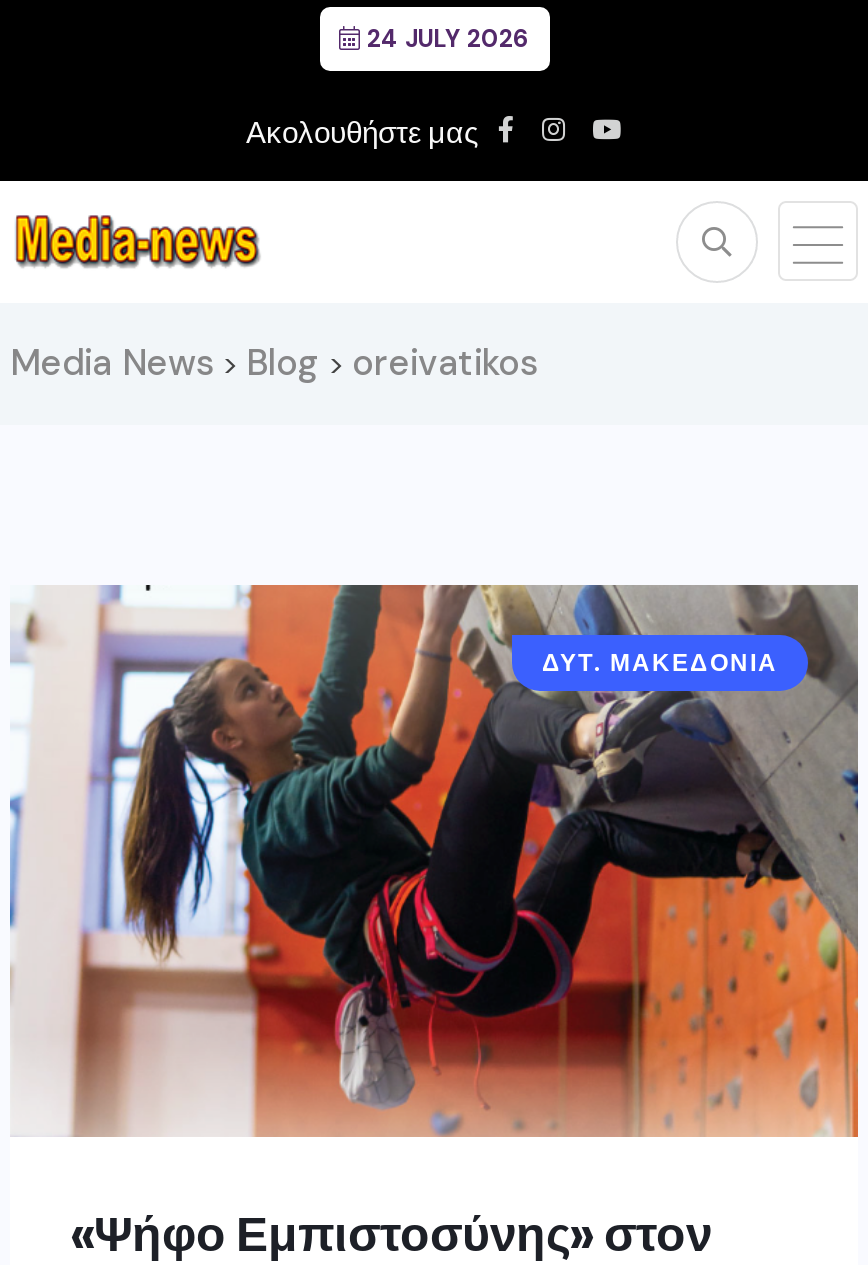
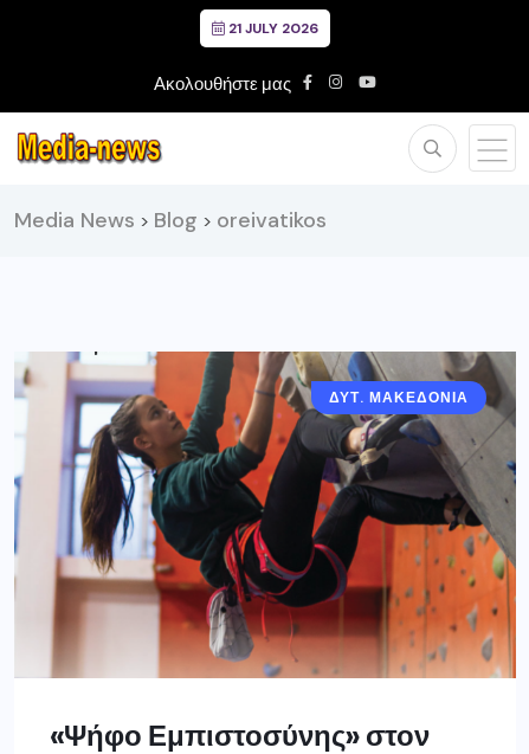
[361,23,529,55] 24 JULY 2026 -> [225,19,318,38] 21 JULY 2026

